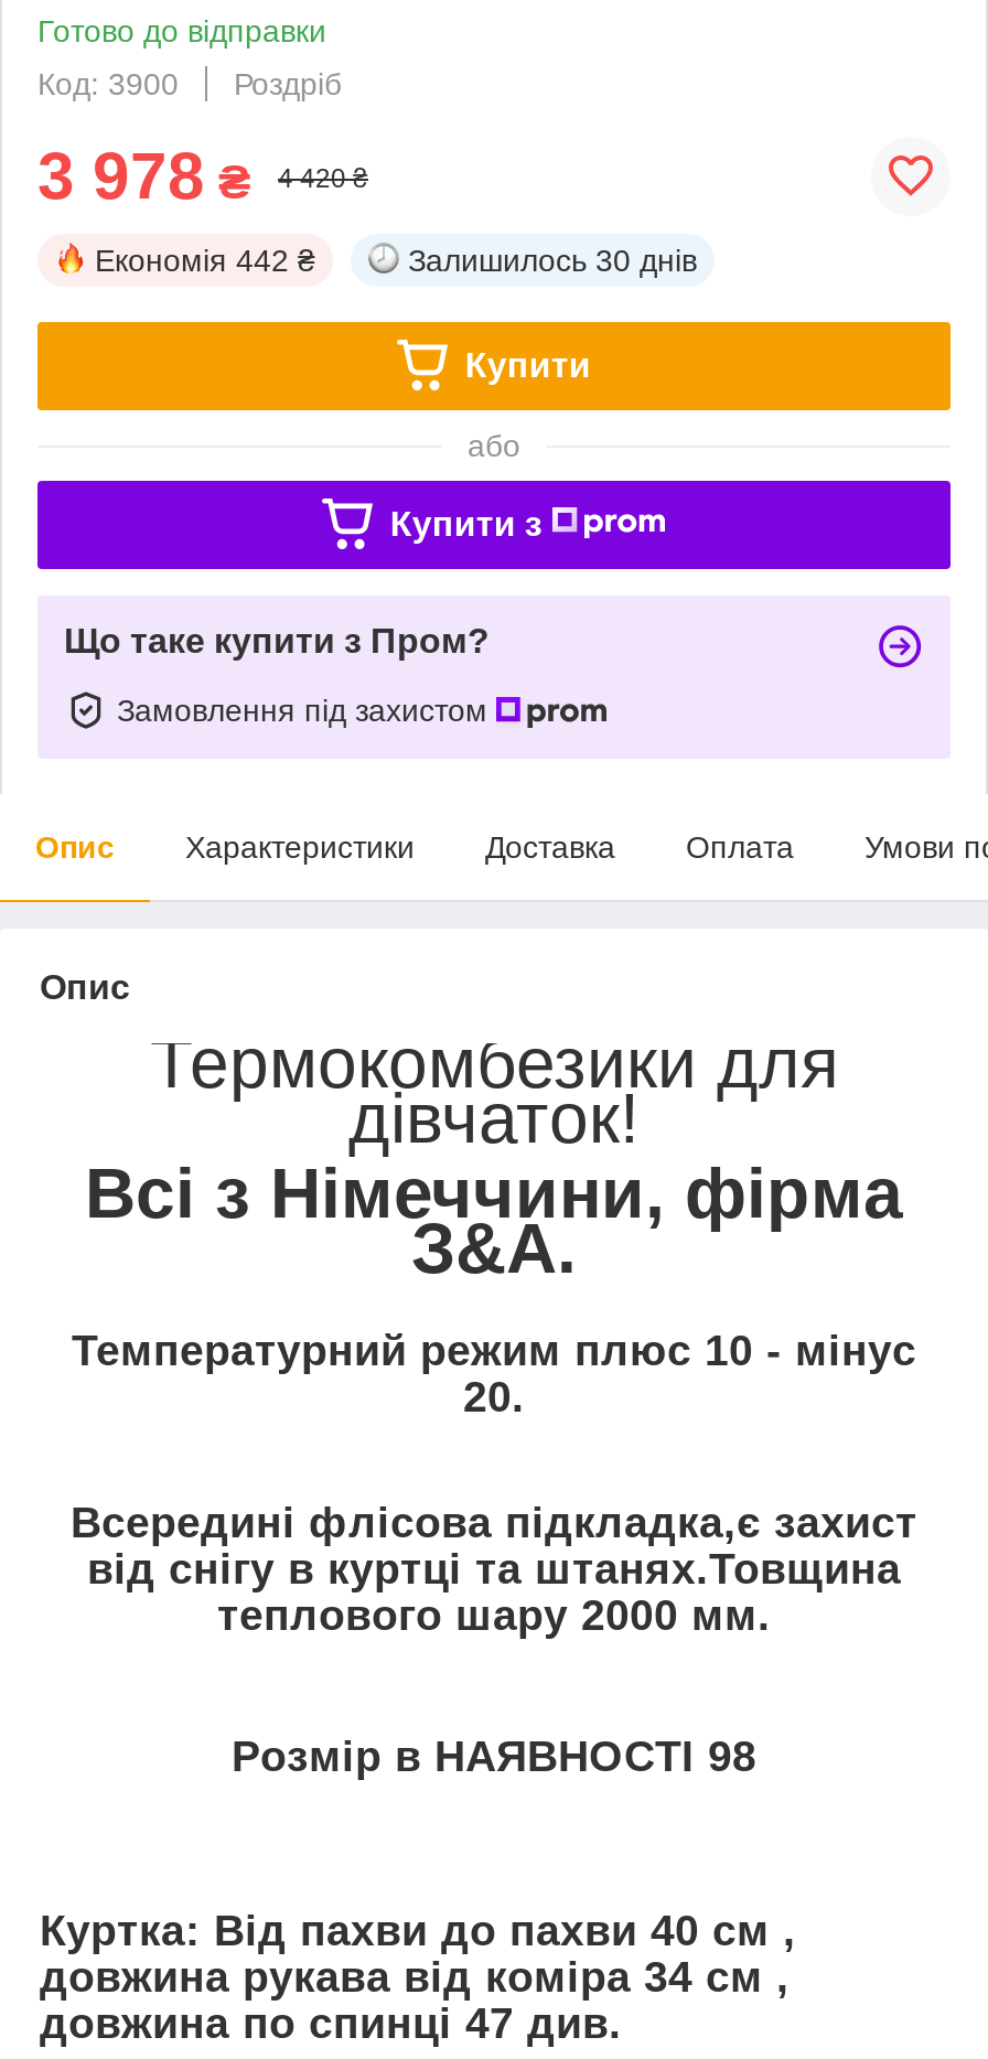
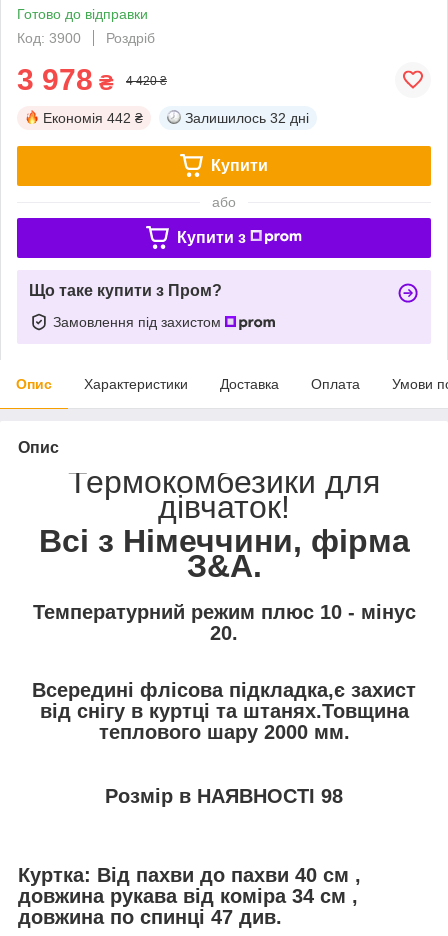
[408,242,697,277] Залишилось 30 днів -> [185,110,309,126] Залишилось 32 дні

